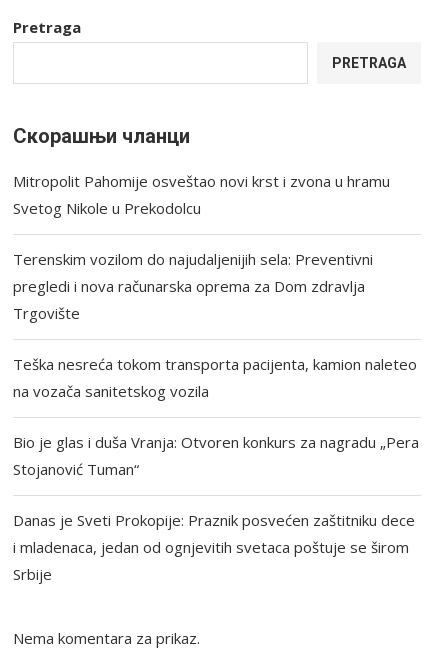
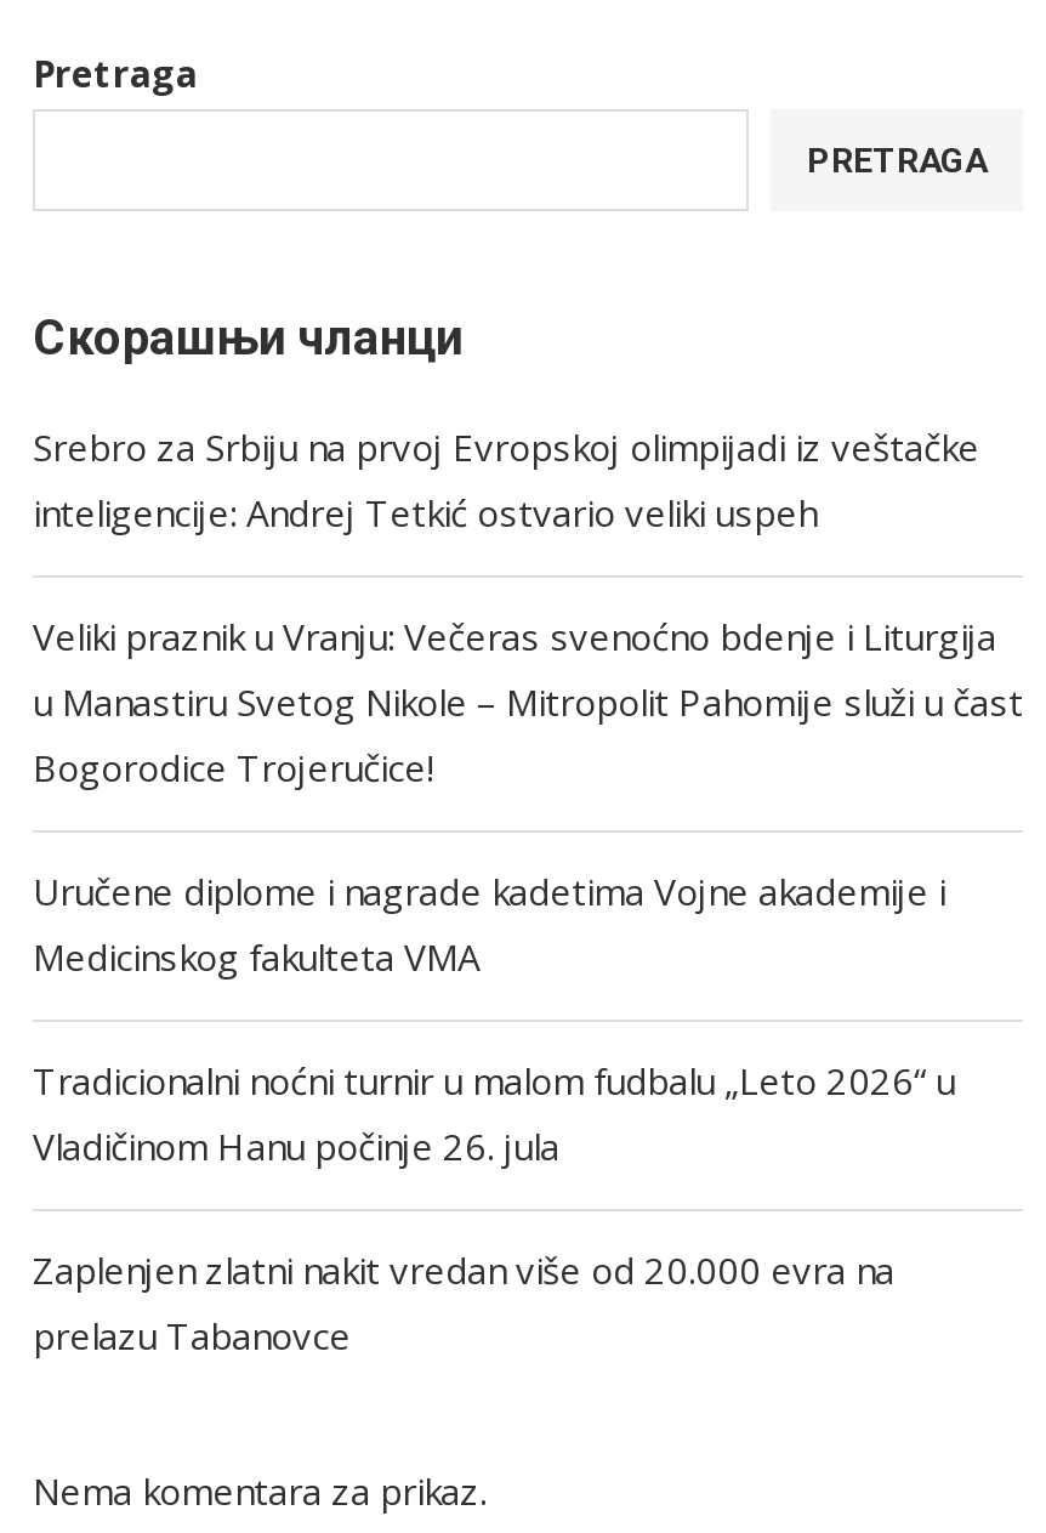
[13,171,390,218] Mitropolit Pahomije osveštao novi krst i zvona u hramu | Svetog Nikole u Prekodolcu -> [33,422,979,536] Srebro za Srbiju na prvoj Evropskoj olimpijadi iz veštačke | inteligencije: Andrej Tetkić ostvario veliki uspeh
[13,249,373,323] Terenskim vozilom do najudaljenijih sela: Preventivni | pregledi i nova računarska oprema za Dom zdravlja | Trgovište -> [33,612,1023,791] Veliki praznik u Vranju: Večeras svenoćno bdenje i Liturgija | u Manastiru Svetog Nikole – Mitropolit Pahomije služi u čast | Bogorodice Trojeručice!
[13,354,417,401] Teška nesreća tokom transporta pacijenta, kamion naleteo | na vozača sanitetskog vozila -> [33,867,945,981] Uručene diplome i nagrade kadetima Vojne akademije i | Medicinskog fakulteta VMA
[13,432,419,479] Bio je glas i duša Vranja: Otvoren konkurs za nagradu „Pera | Stojanović Tuman“ -> [33,1056,955,1170] Tradicionalni noćni turnir u malom fudbalu „Leto 2026“ u | Vladičinom Hanu počinje 26. jula
[13,510,415,584] Danas je Sveti Prokopije: Praznik posvećen zaštitniku dece | i mladenaca, jedan od ognjevitih svetaca poštuje se širom | Srbije -> [33,1245,894,1359] Zaplenjen zlatni nakit vredan više od 20.000 evra na | prelazu Tabanovce

